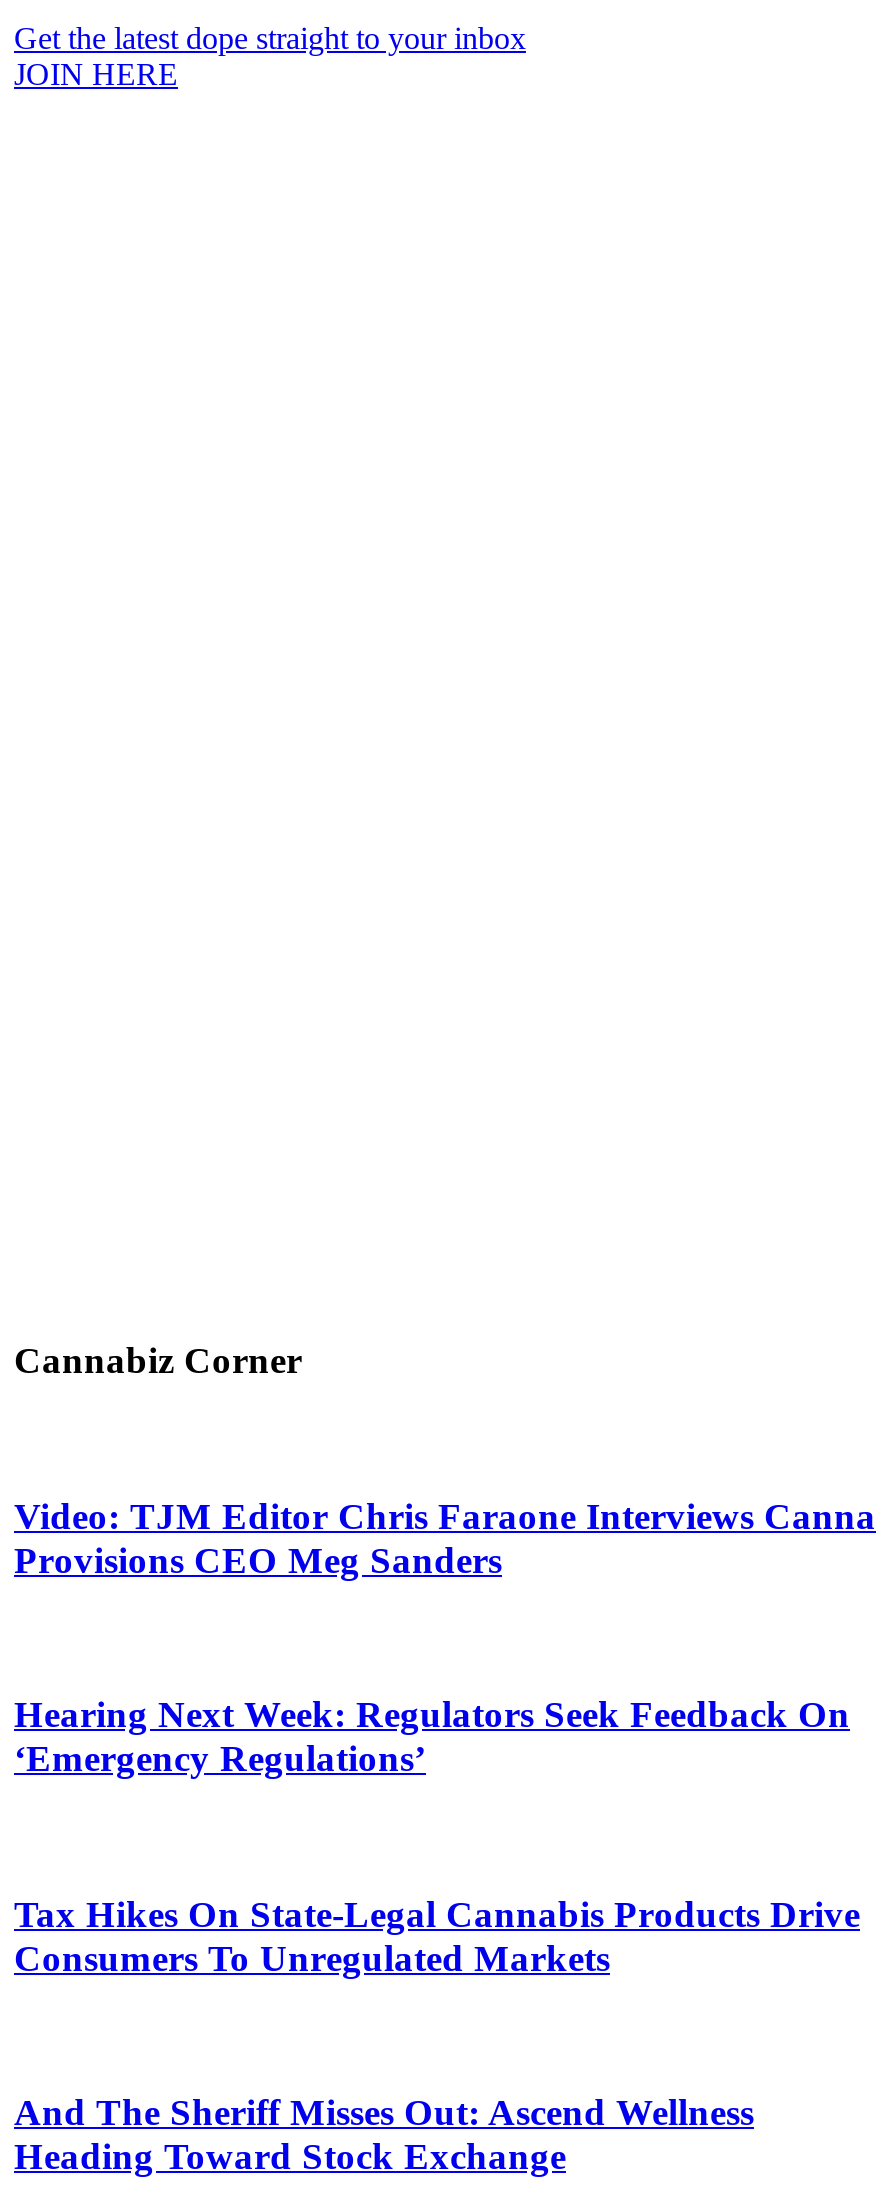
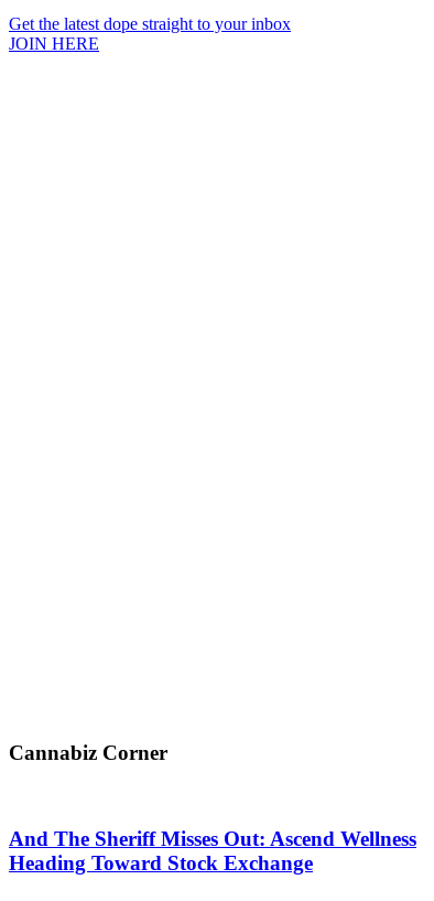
[14,1494,876,1580] Video: TJM Editor Chris Faraone Interviews Canna | Provisions CEO Meg Sanders -> none
[14,1693,850,1779] Hearing Next Week: Regulators Seek Feedback On | ‘Emergency Regulations’ -> none
[14,1892,860,1978] Tax Hikes On State-Legal Cannabis Products Drive | Consumers To Unregulated Markets -> none

